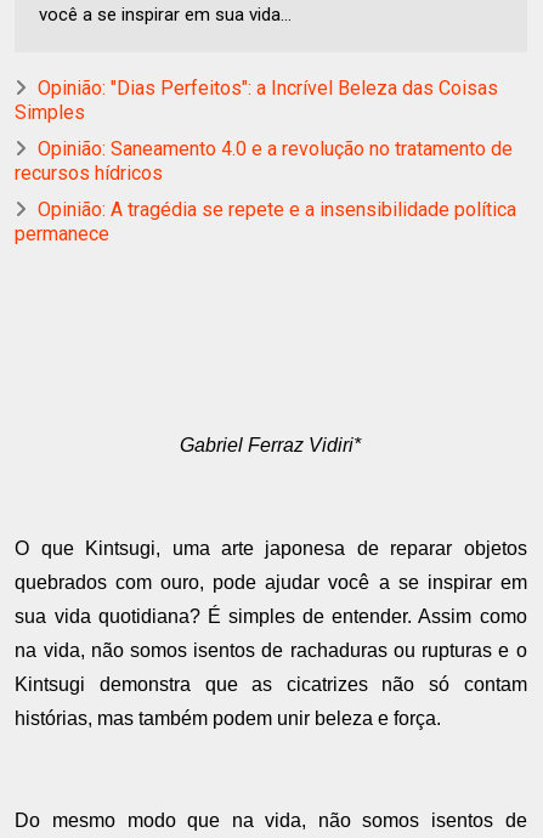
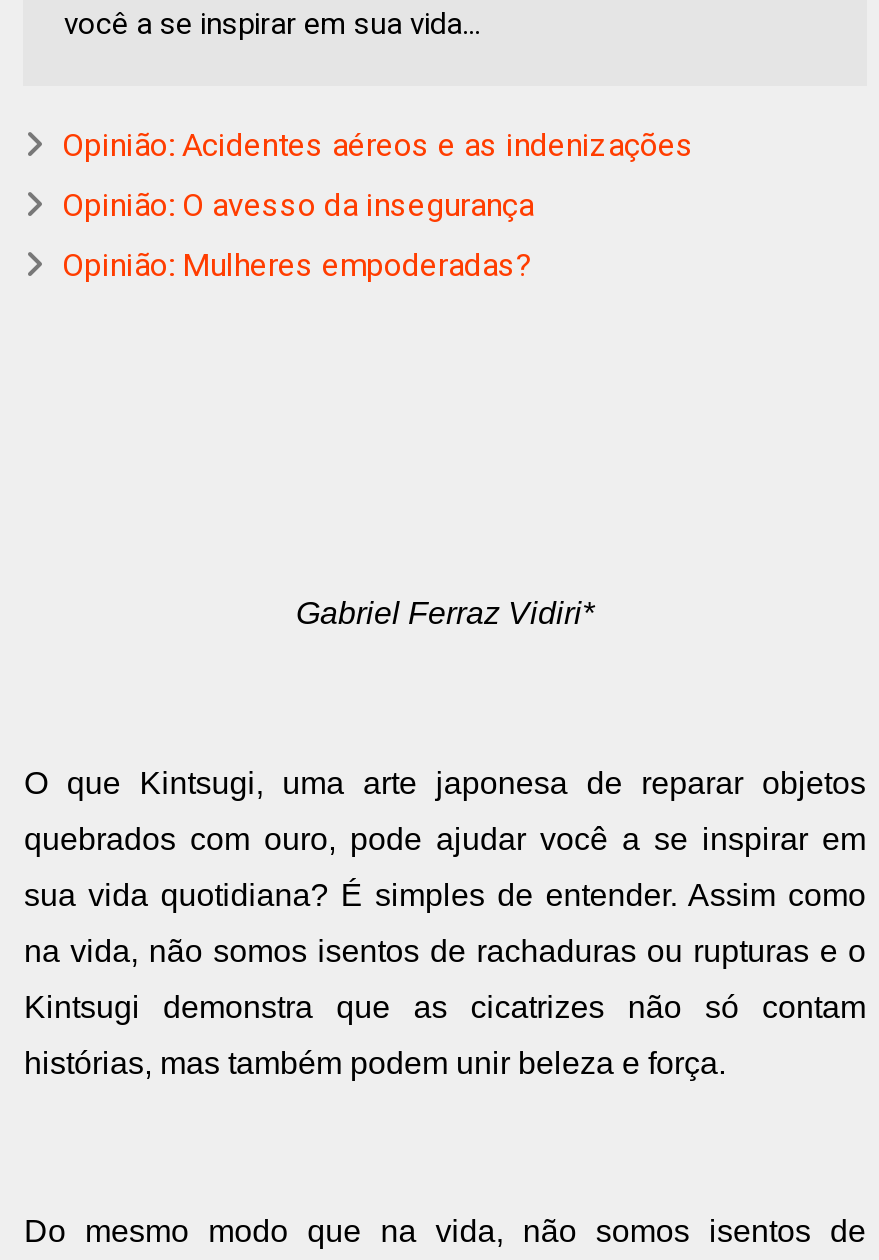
[15,77,499,124] Opinião: "Dias Perfeitos": a Incrível Beleza das Coisas | Simples -> [62,126,694,164] Opinião: Acidentes aéreos e as indenizações
[15,137,513,185] Opinião: Saneamento 4.0 e a revolução no tratamento de | recursos hídricos -> [62,186,534,224] Opinião: O avesso da insegurança
[15,198,517,245] Opinião: A tragédia se repete e a insensibilidade política | permanece -> [62,246,532,284] Opinião: Mulheres empoderadas?

